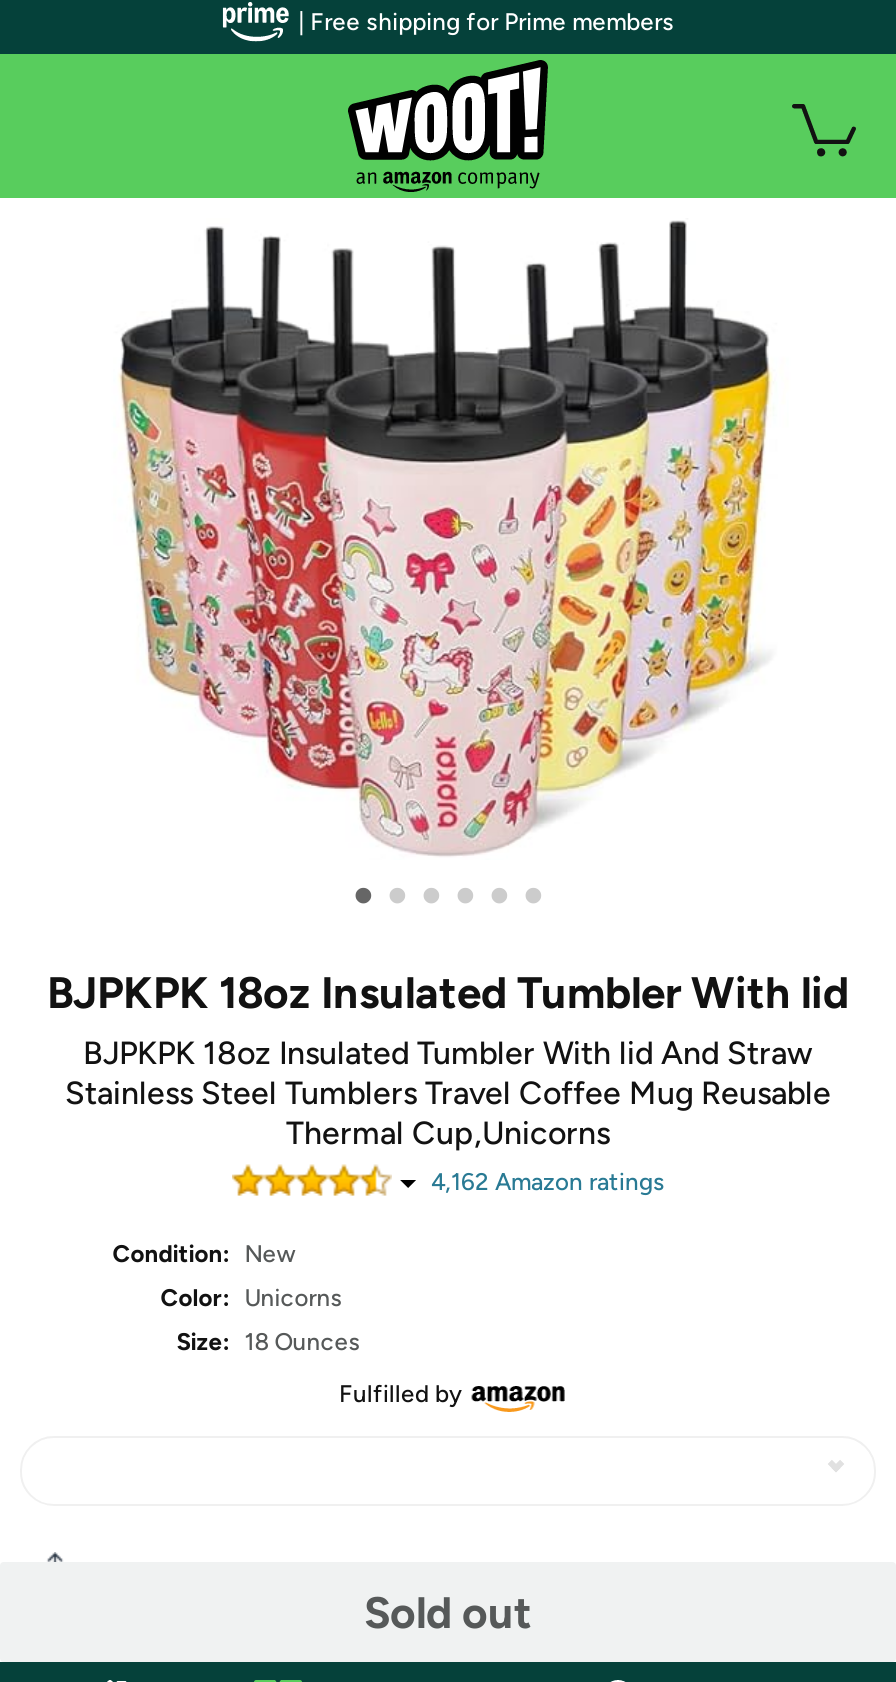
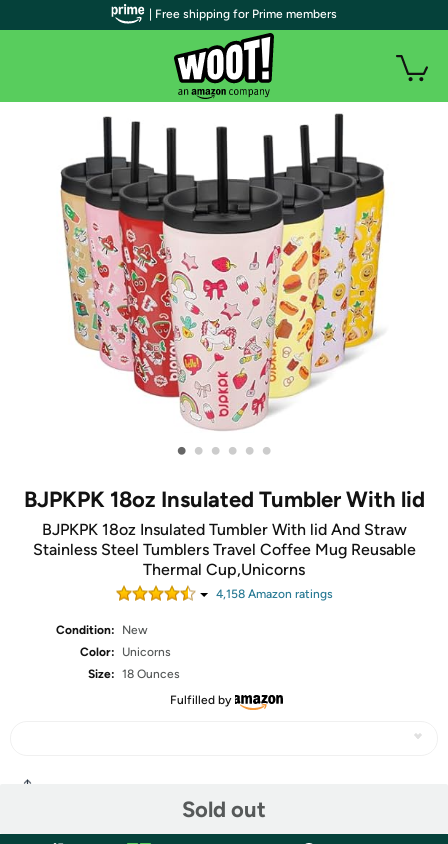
[431,1168,665,1196] 4,162 Amazon ratings -> [215,587,332,601] 4,158 Amazon ratings

